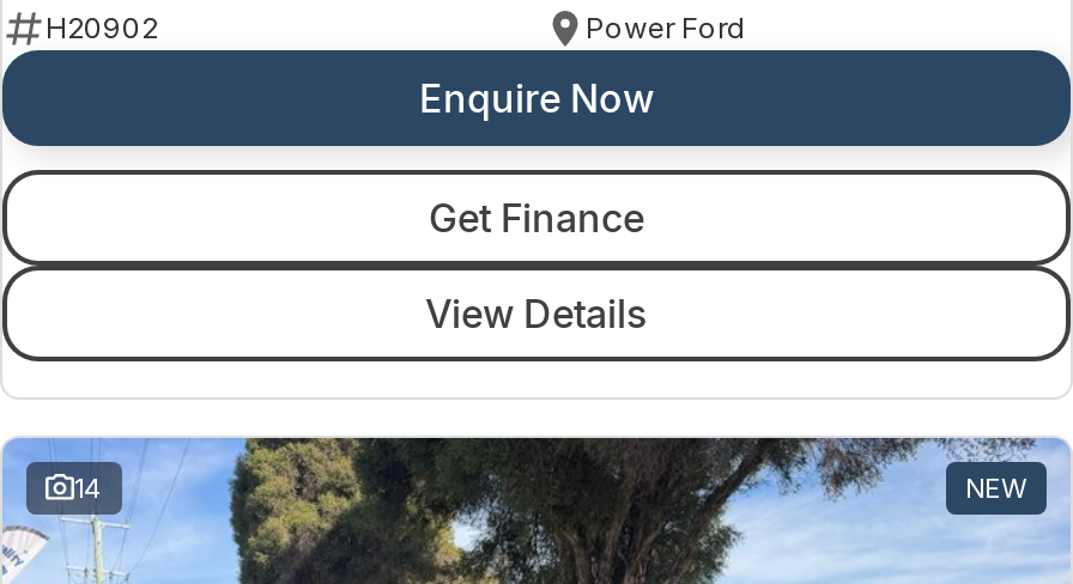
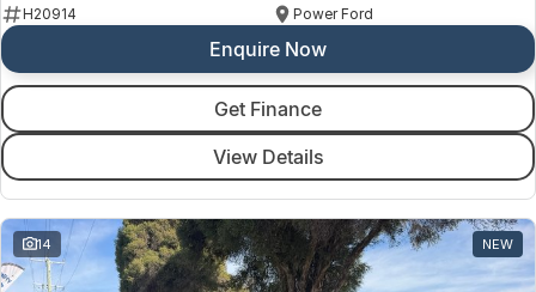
[46,10,158,46] H20902 -> [23,5,77,23] H20914

